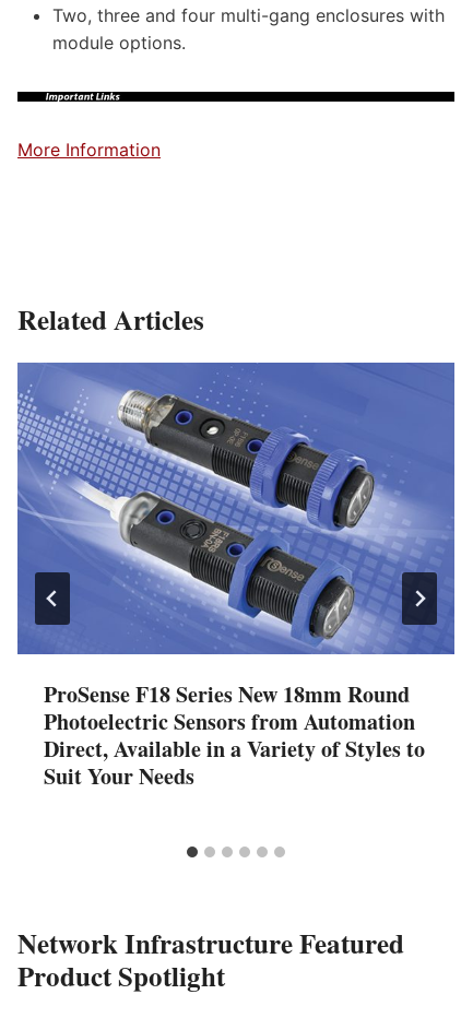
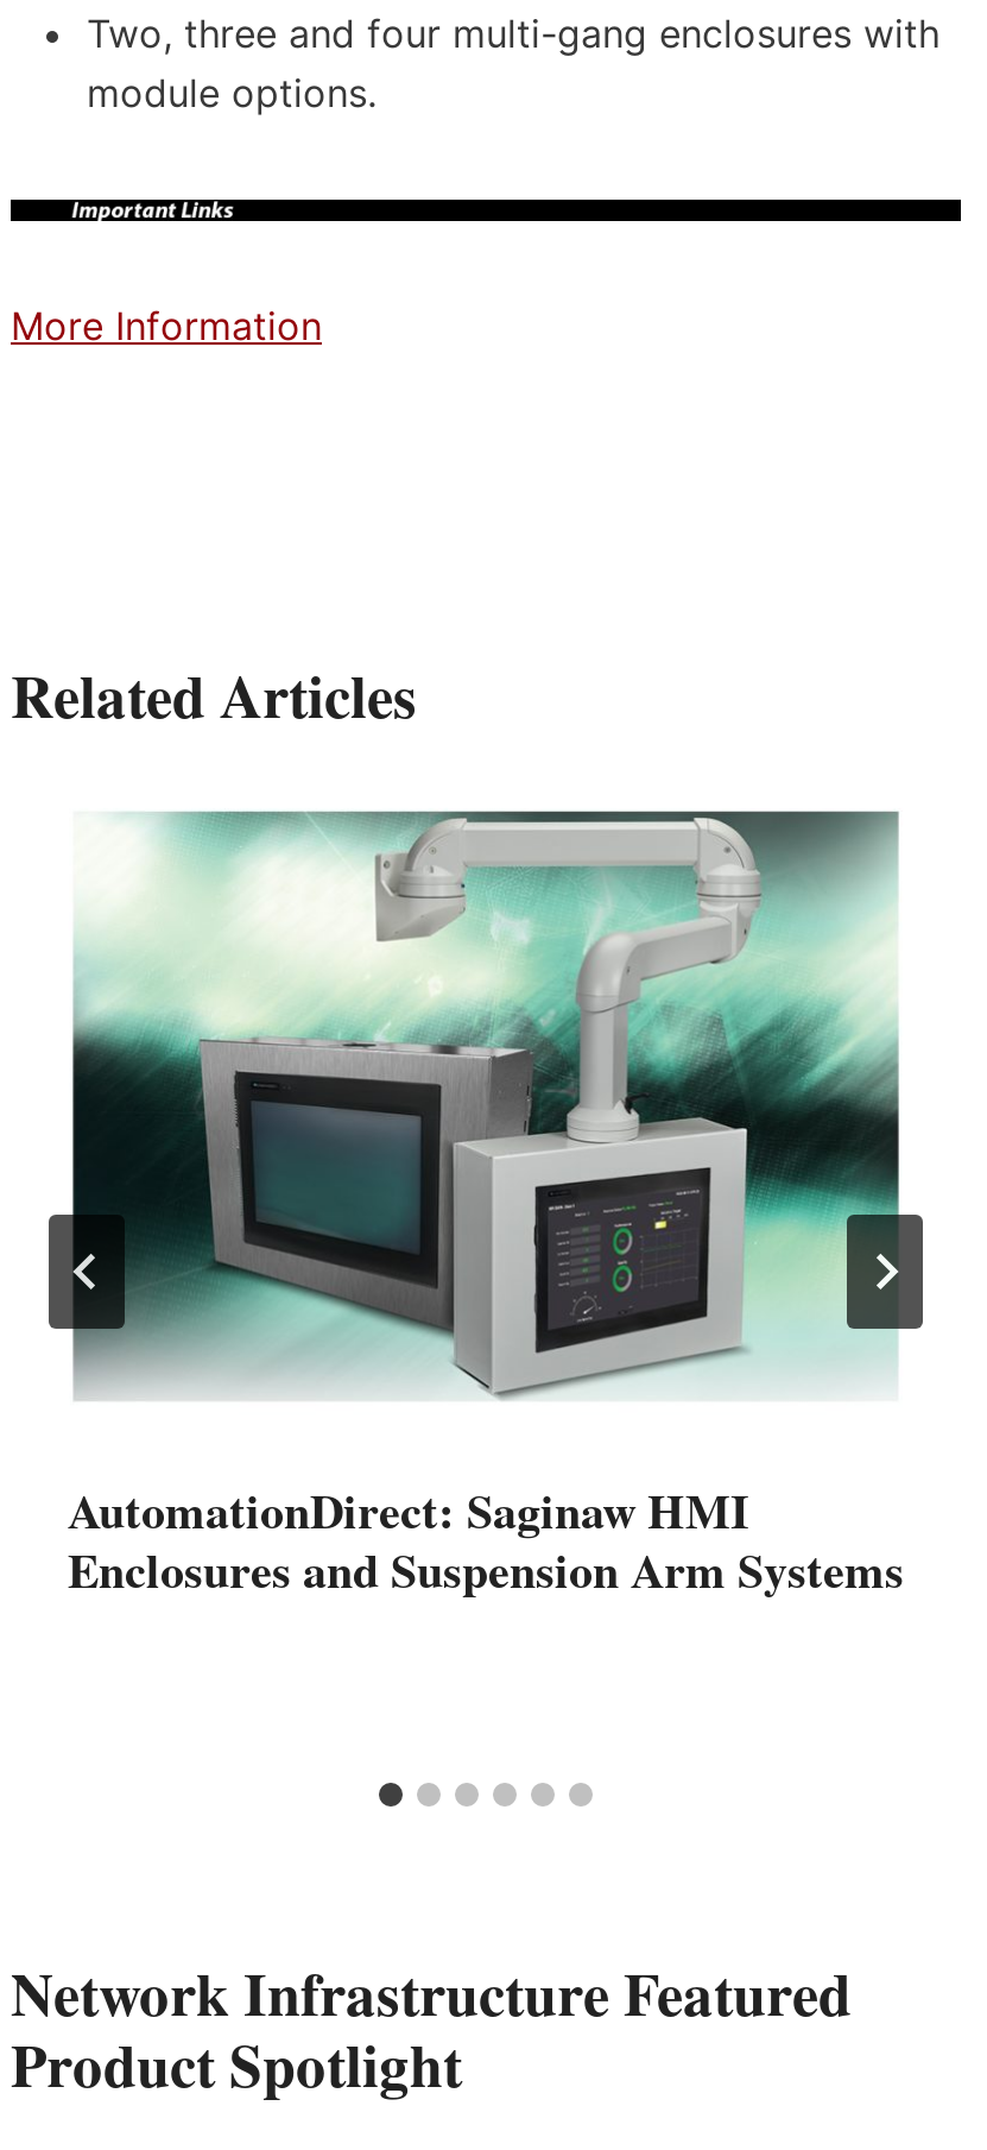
[16,362,456,792] [image] | ProSense F18 Series New 18mm Round | Photoelectric Sensors from Automation | Direct, Available in a Variety of Styles to | Suit Your Needs -> [11,789,961,1604] [image] | AutomationDirect: Saginaw HMI | Enclosures and Suspension Arm Systems

